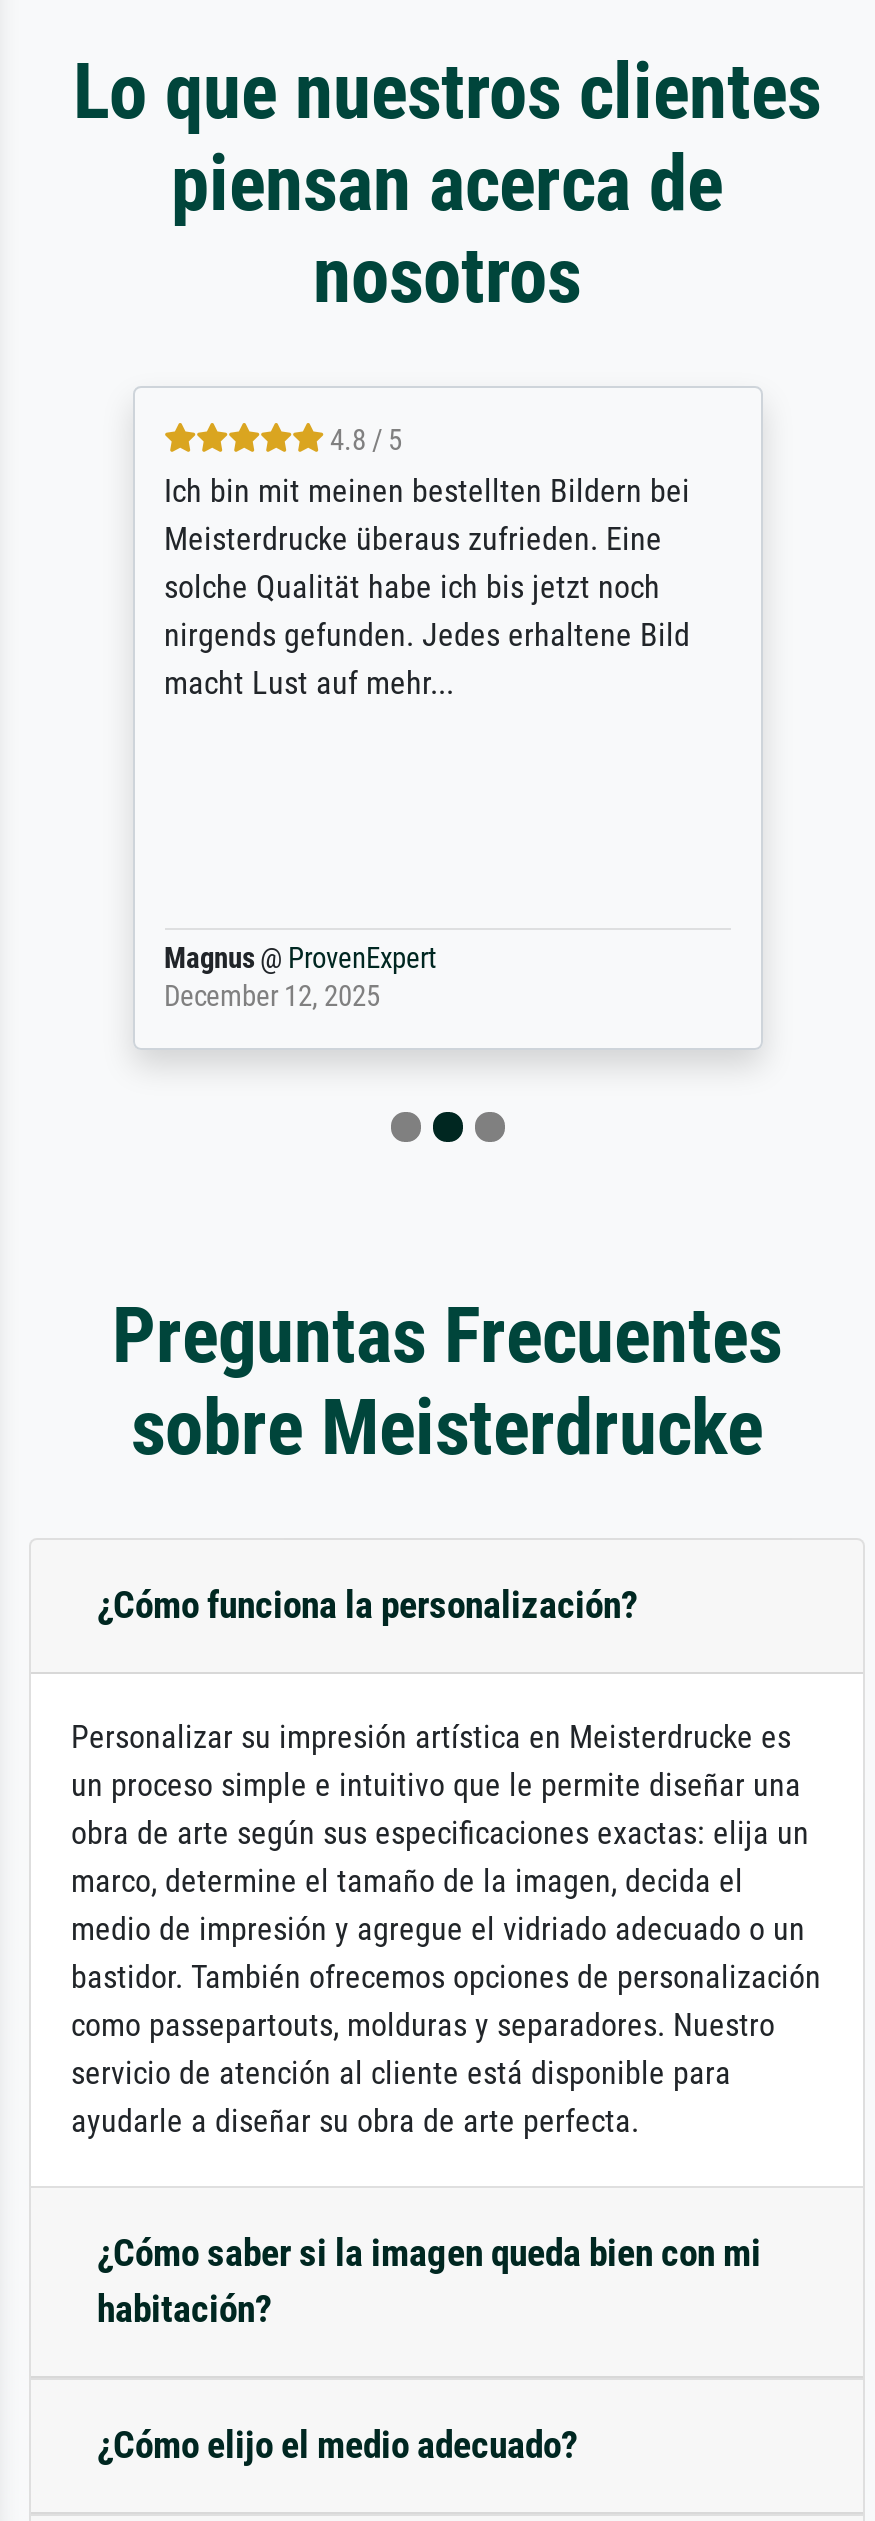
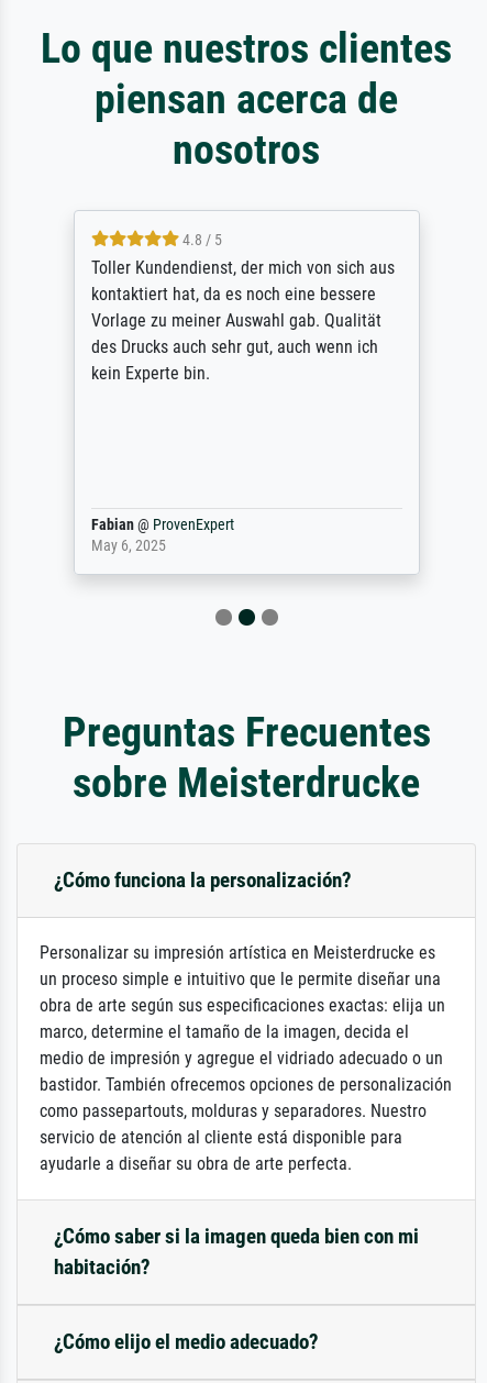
[164,472,690,702] Ich bin mit meinen bestellten Bildern bei | Meisterdrucke überaus zufrieden. Eine | solche Qualität habe ich bis jetzt noch | nirgends gefunden. Jedes erhaltene Bild | macht Lust auf mehr... -> [91,257,394,384] Toller Kundendienst, der mich von sich aus | kontaktiert hat, da es noch eine bessere | Vorlage zu meiner Auswahl gab. Qualität | des Drucks auch sehr gut, auch wenn ich | kein Experte bin.
[164,942,436,1014] Magnus @ ProvenExpert | December 12, 2025 -> [91,516,234,555] Fabian @ ProvenExpert | May 6, 2025

